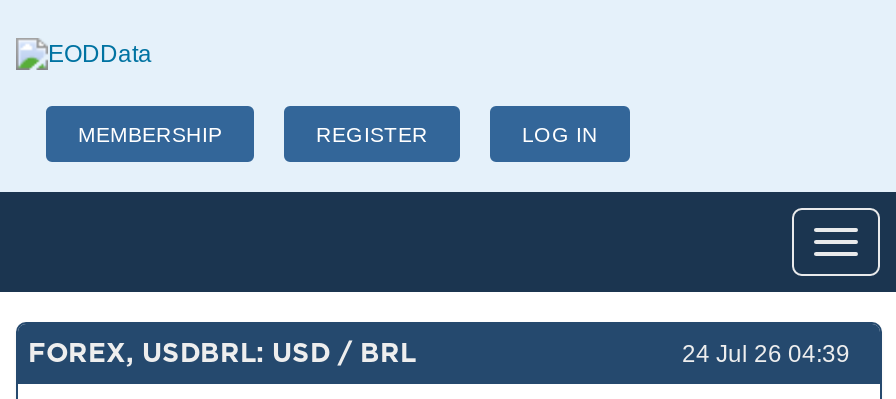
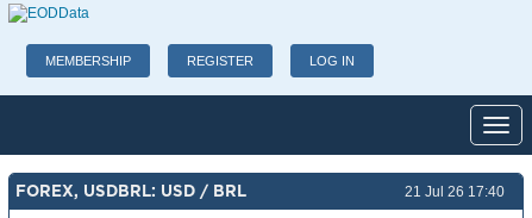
[682,340,850,368] 24 Jul 26 04:39 -> [405,183,505,200] 21 Jul 26 17:40

